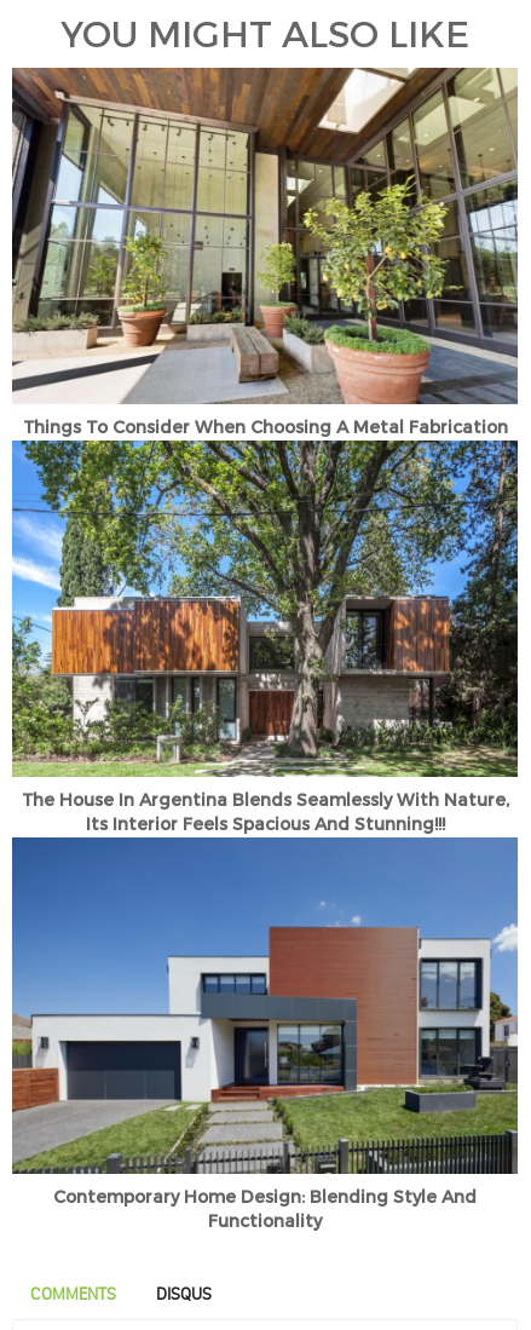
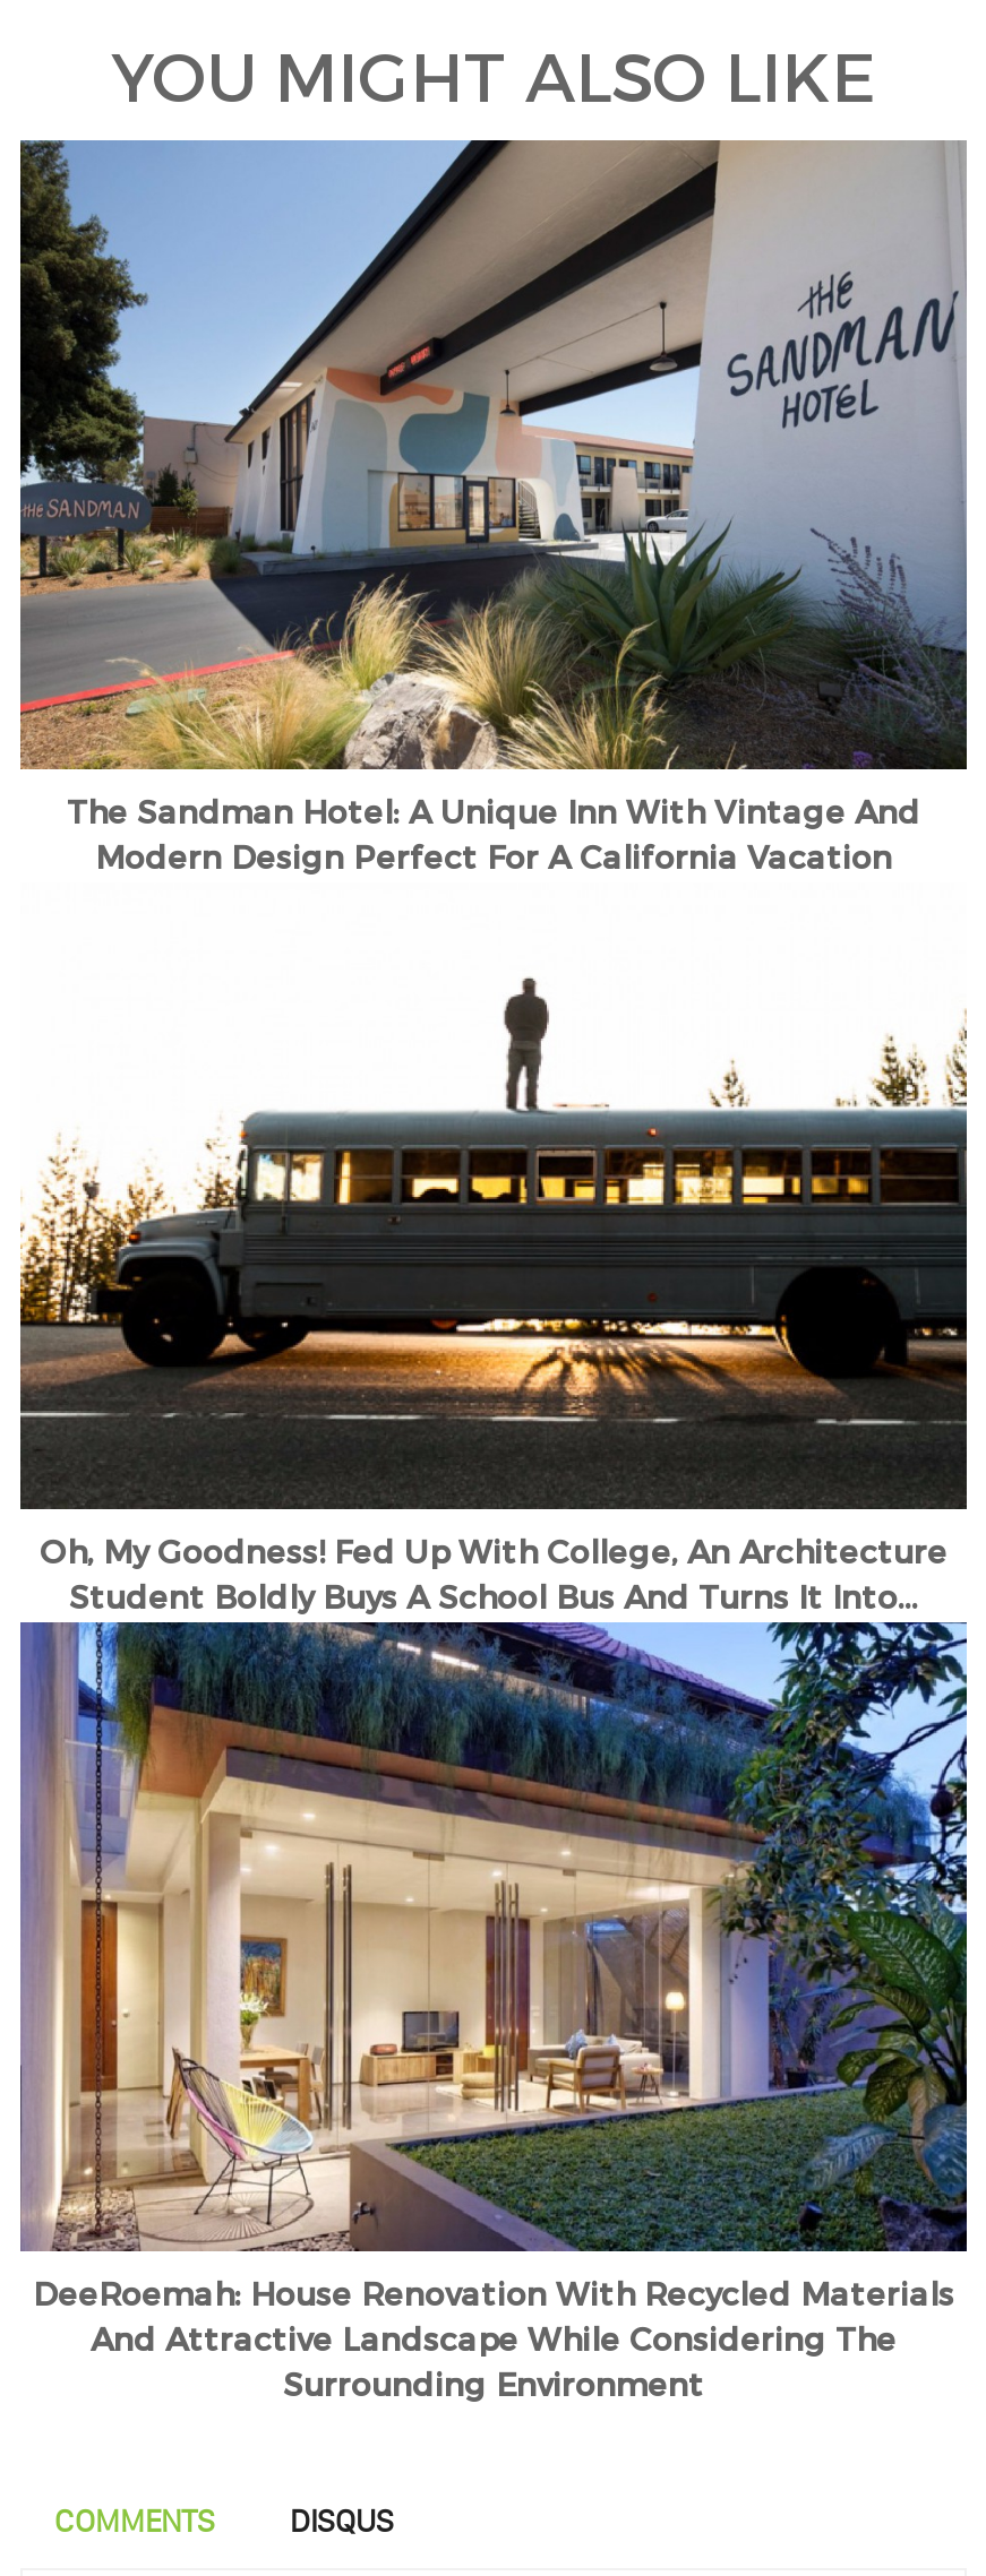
[11,67,519,439] [image] | Things To Consider When Choosing A Metal Fabrication -> [20,138,967,879] [image] | The Sandman Hotel: A Unique Inn With Vintage And | Modern Design Perfect For A California Vacation
[11,449,519,836] [image] | The House In Argentina Blends Seamlessly With Nature, | Its Interior Feels Spacious And Stunning!!! -> [20,944,969,1621] [image] | Oh, My Goodness! Fed Up With College, An Architecture | Student Boldly Buys A School Bus And Turns It Into...
[12,845,519,1233] [image] | Contemporary Home Design: Blending Style And | Functionality -> [20,1638,969,2408] [image] | DeeRoemah: House Renovation With Recycled Materials | And Attractive Landscape While Considering The | Surrounding Environment

